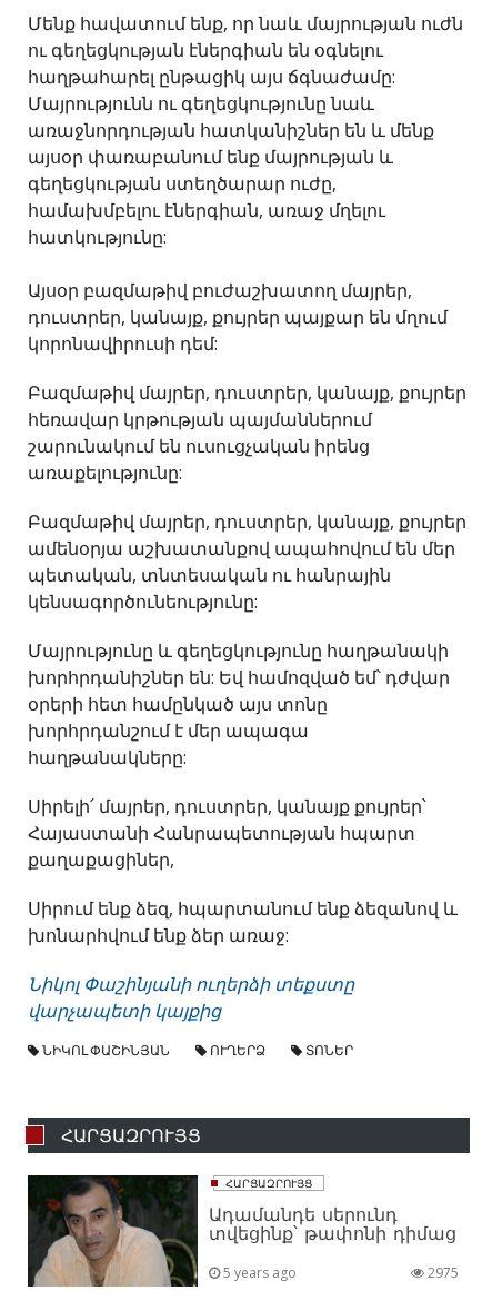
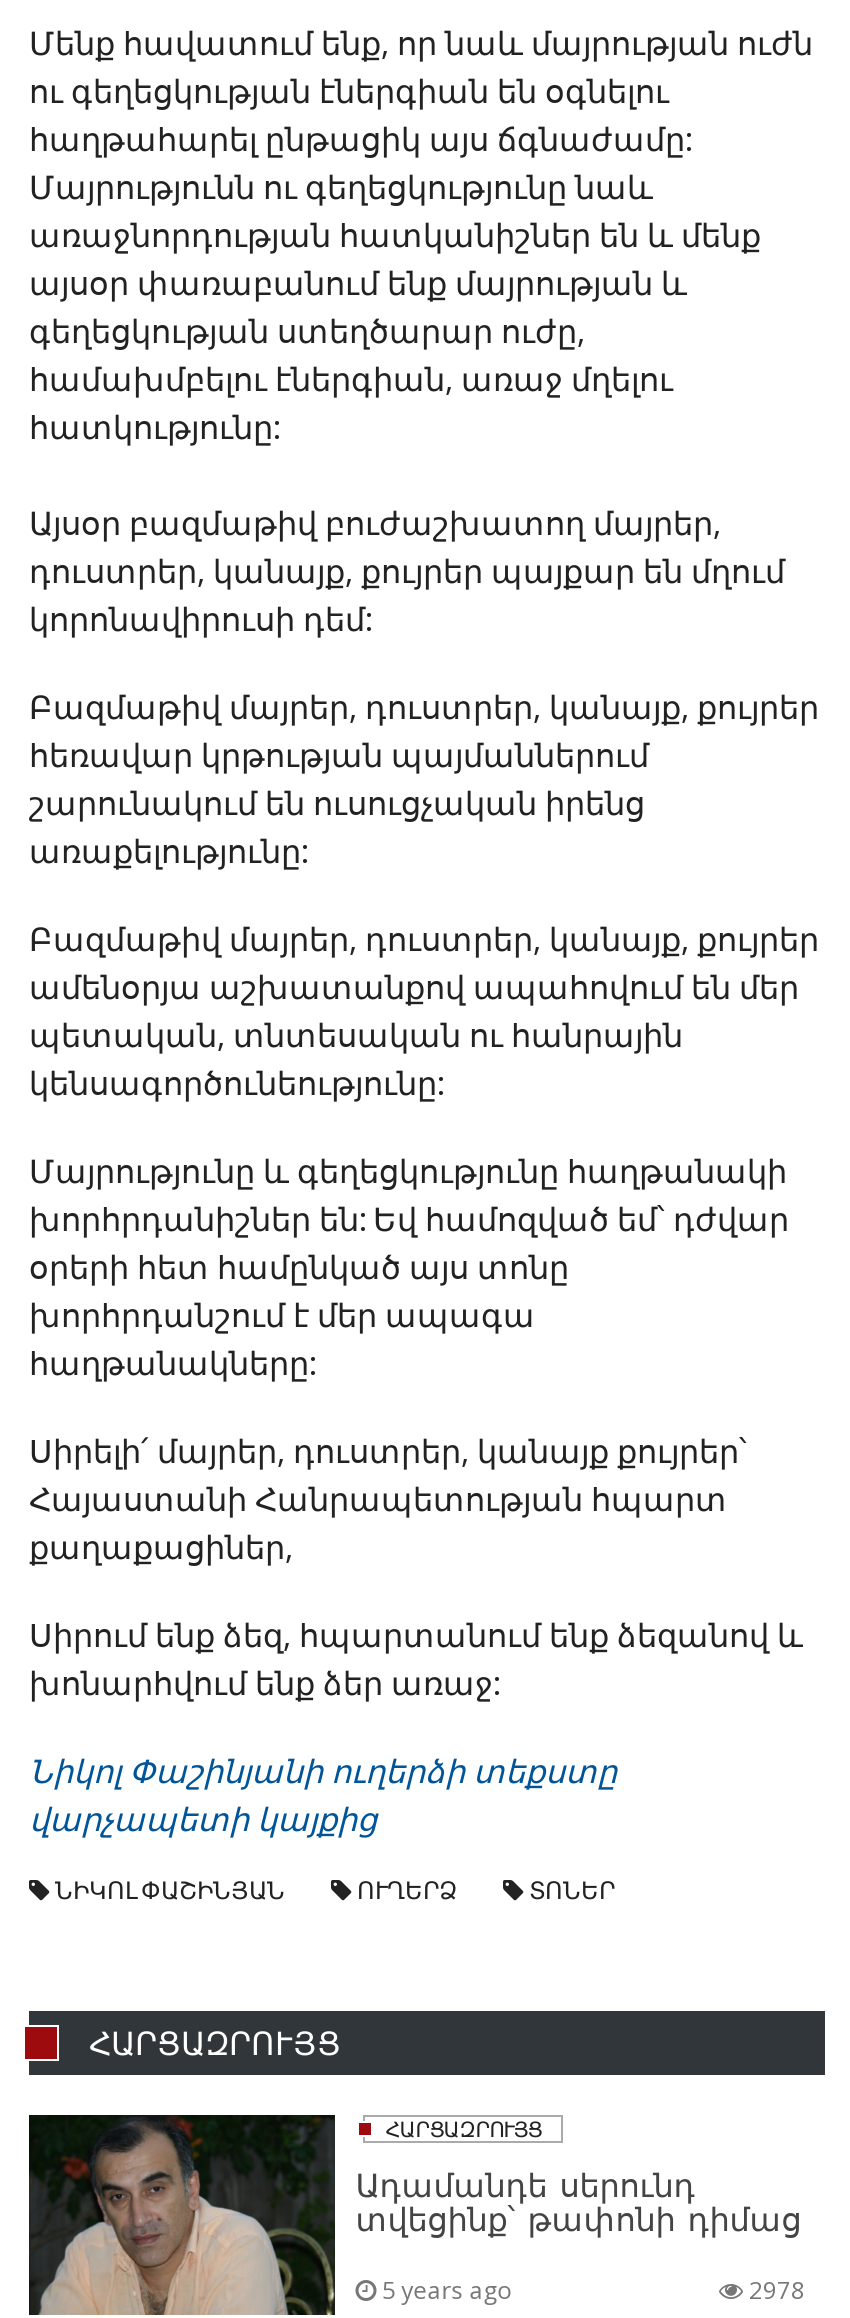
[424,1263,459,1282] 2975 -> [743,2273,805,2307] 2978

